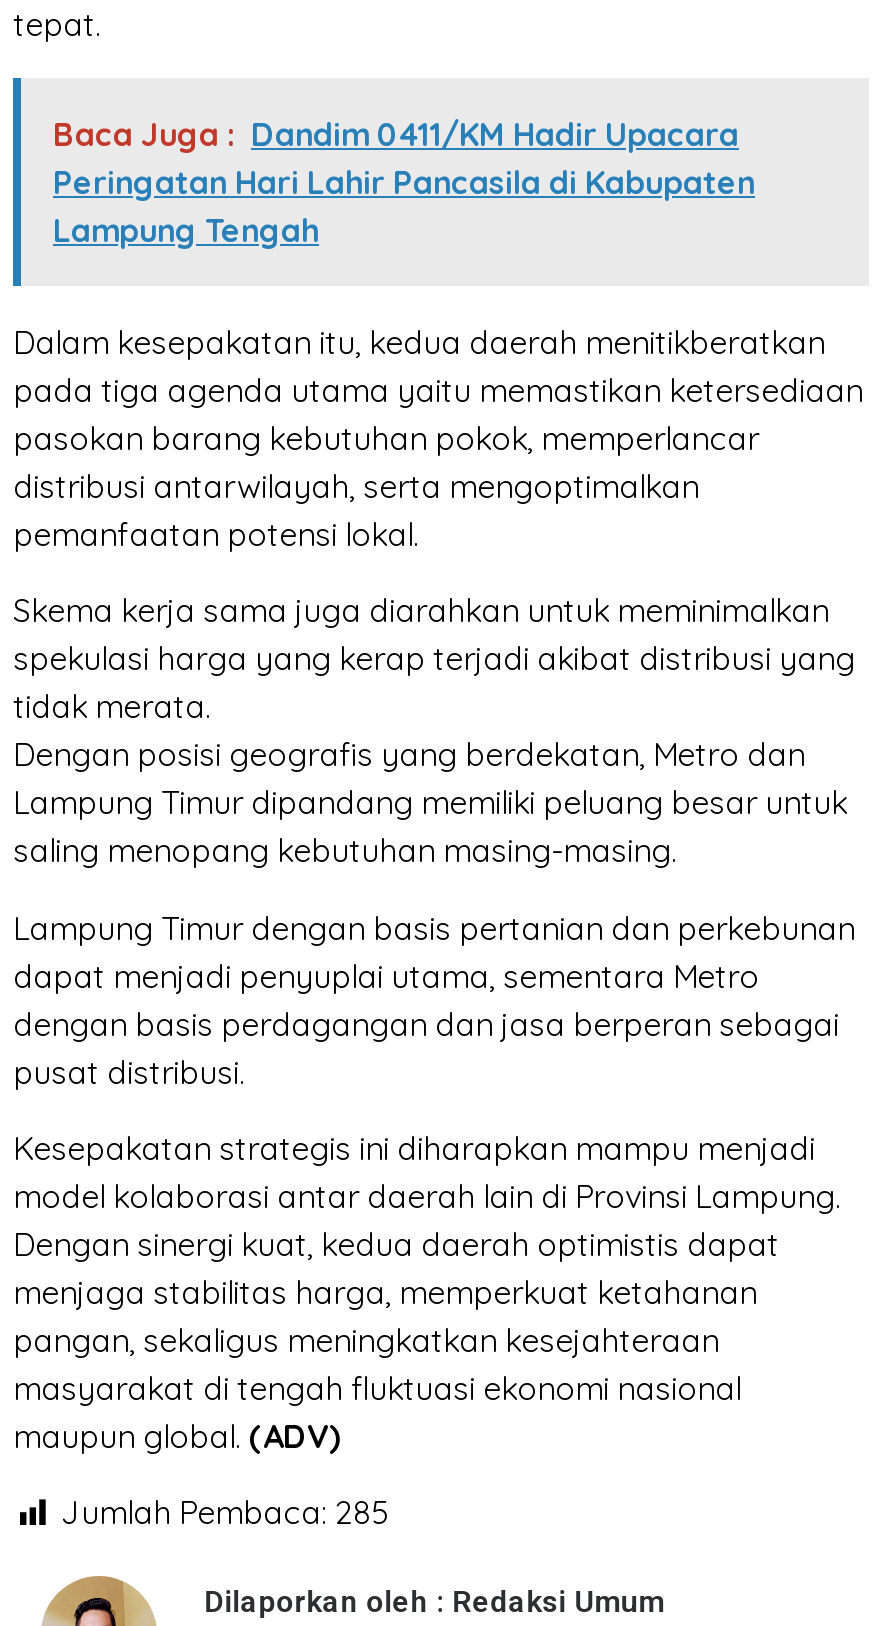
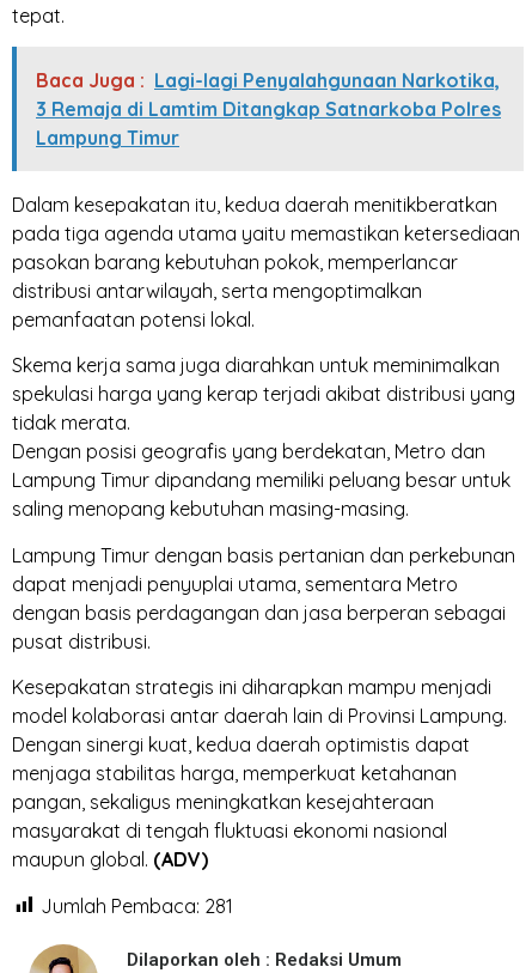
[53,114,755,250] Baca Juga : Dandim 0411/KM Hadir Upacara | Peringatan Hari Lahir Pancasila di Kabupaten | Lampung Tengah -> [36,68,501,149] Baca Juga : Lagi-lagi Penyalahgunaan Narkotika, | 3 Remaja di Lamtim Ditangkap Satnarkoba Polres | Lampung Timur
[61,1493,389,1533] Jumlah Pembaca: 285 -> [41,893,233,917] Jumlah Pembaca: 281

